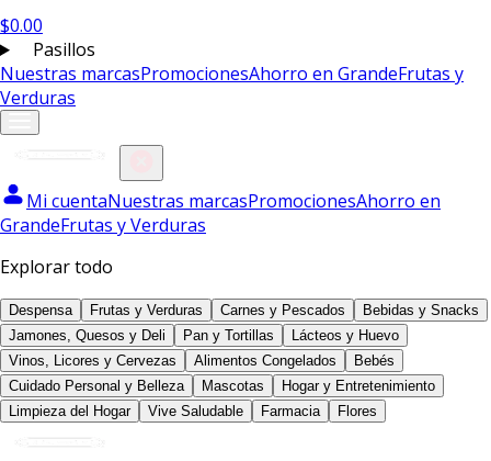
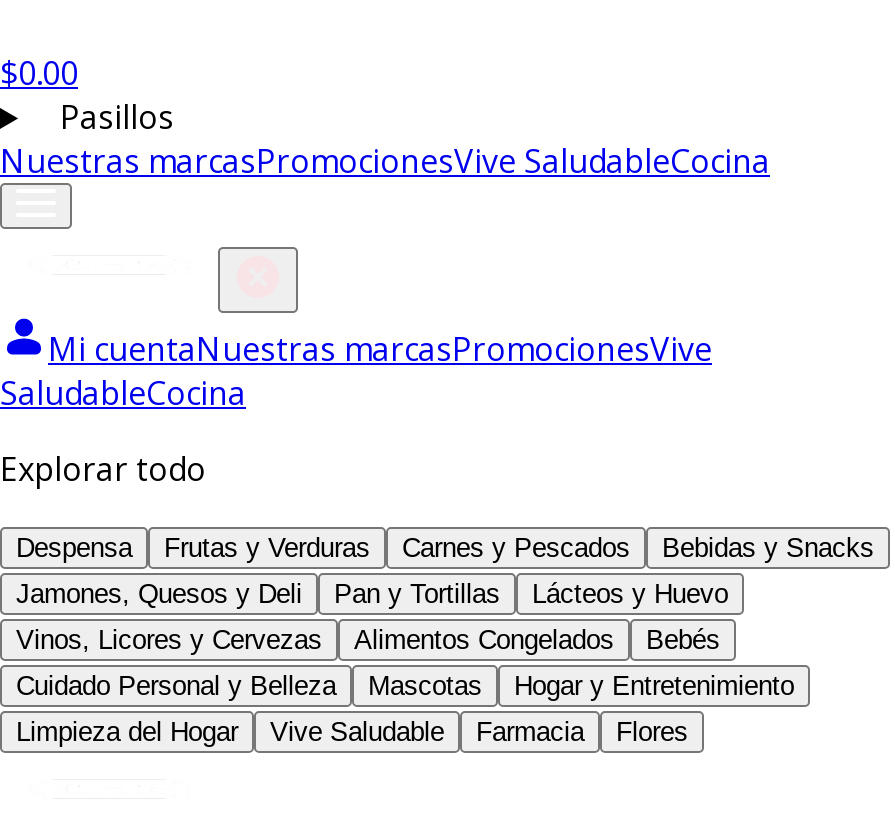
[0,61,464,110] Nuestras marcasPromocionesAhorro en GrandeFrutas y | Verduras -> [0,139,770,183] Nuestras marcasPromocionesVive SaludableCocina
[0,189,441,237] Mi cuentaNuestras marcasPromocionesAhorro en | GrandeFrutas y Verduras -> [0,327,712,415] Mi cuentaNuestras marcasPromocionesVive | SaludableCocina

